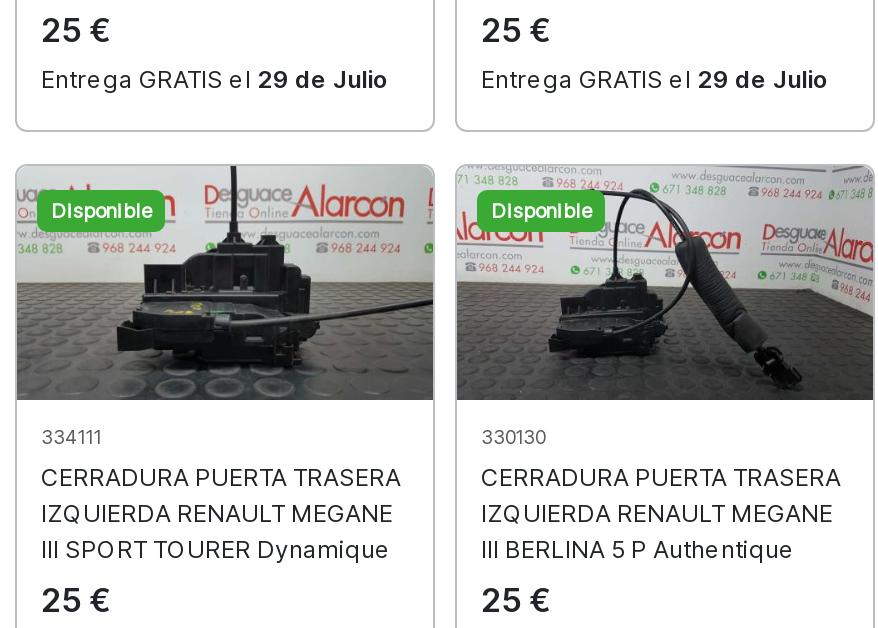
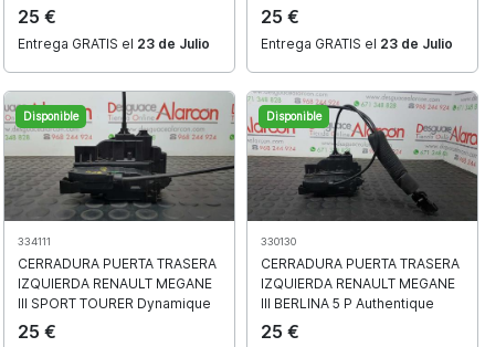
[41,64,389,94] Entrega GRATIS el 29 de Julio -> [18,35,210,52] Entrega GRATIS el 23 de Julio
[481,64,829,94] Entrega GRATIS el 29 de Julio -> [261,35,453,52] Entrega GRATIS el 23 de Julio

